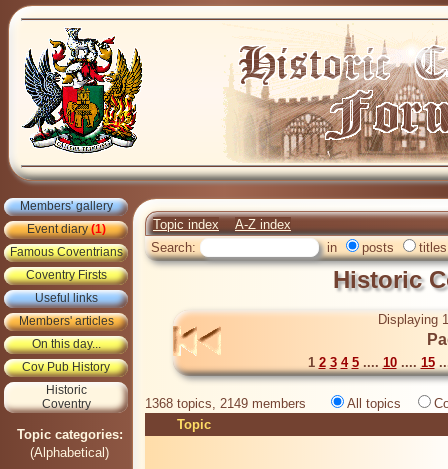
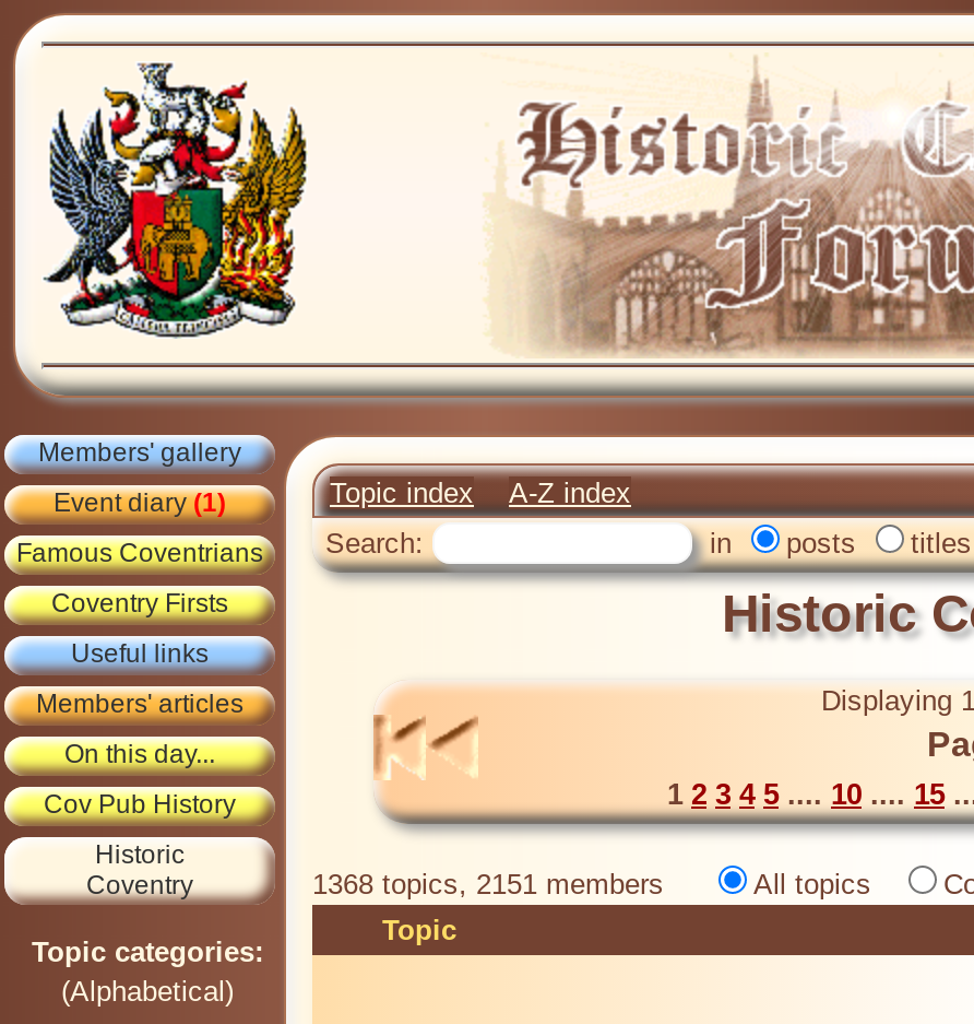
[145,396,326,411] 1368 topics, 2149 members -> [312,868,708,901] 1368 topics, 2151 members

